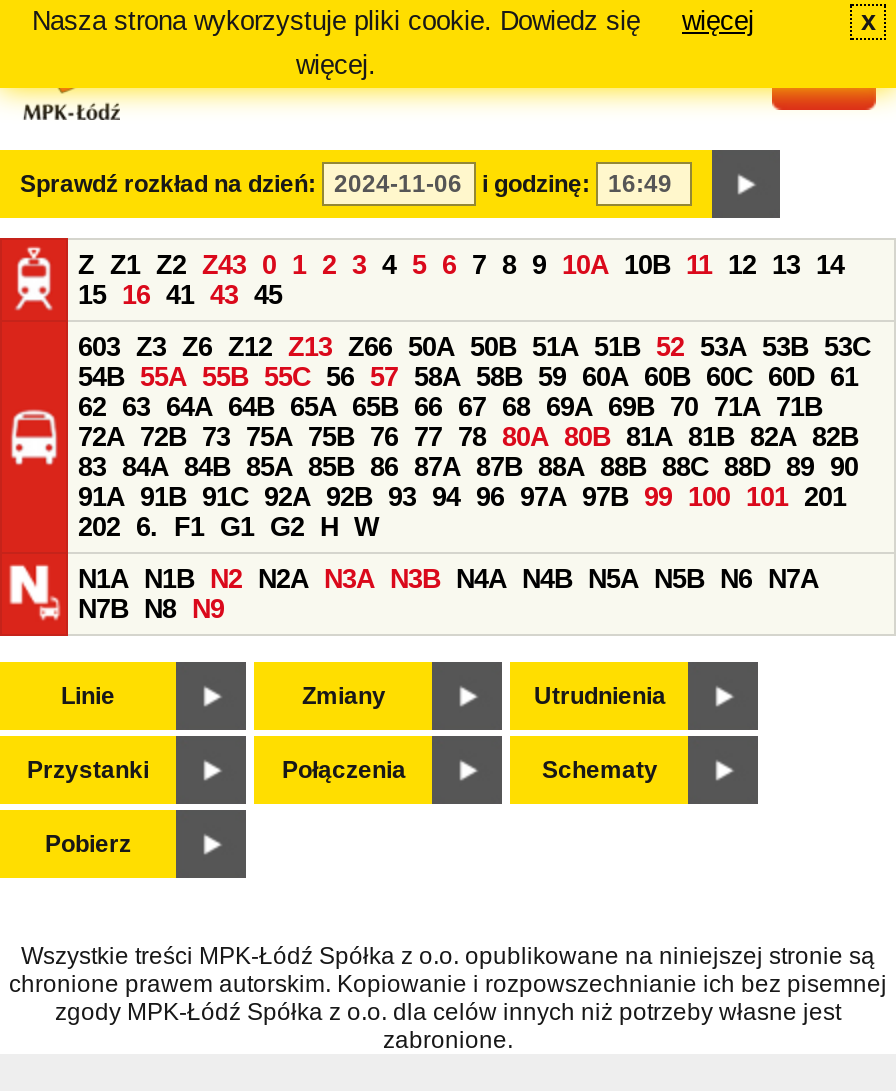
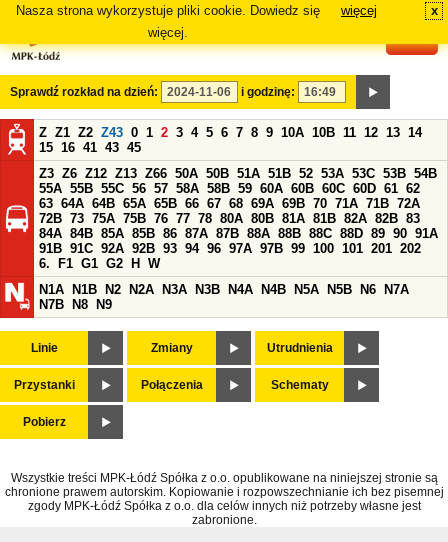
[78,332,870,542] 603 Z3 Z6 Z12 Z13 Z66 50A 50B 51A 51B 52 53A 53B 53C | 54B 55A 55B 55C 56 57 58A 58B 59 60A 60B 60C 60D 61 | 62 63 64A 64B 65A 65B 66 67 68 69A 69B 70 71A 71B | 72A 72B 73 75A 75B 76 77 78 80A 80B 81A 81B 82A 82B | 83 84A 84B 85A 85B 86 87A 87B 88A 88B 88C 88D 89 90 | 91A 91B 91C 92A 92B 93 94 96 97A 97B 99 100 101 201 | 202 6. F1 G1 G2 H W -> [39,166,438,271] Z3 Z6 Z12 Z13 Z66 50A 50B 51A 51B 52 53A 53C 53B 54B | 55A 55B 55C 56 57 58A 58B 59 60A 60B 60C 60D 61 62 | 63 64A 64B 65A 65B 66 67 68 69A 69B 70 71A 71B 72A | 72B 73 75A 75B 76 77 78 80A 80B 81A 81B 82A 82B 83 | 84A 84B 85A 85B 86 87A 87B 88A 88B 88C 88D 89 90 91A | 91B 91C 92A 92B 93 94 96 97A 97B 99 100 101 201 202 | 6. F1 G1 G2 H W

